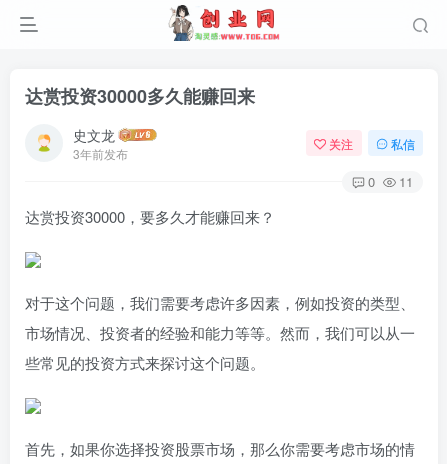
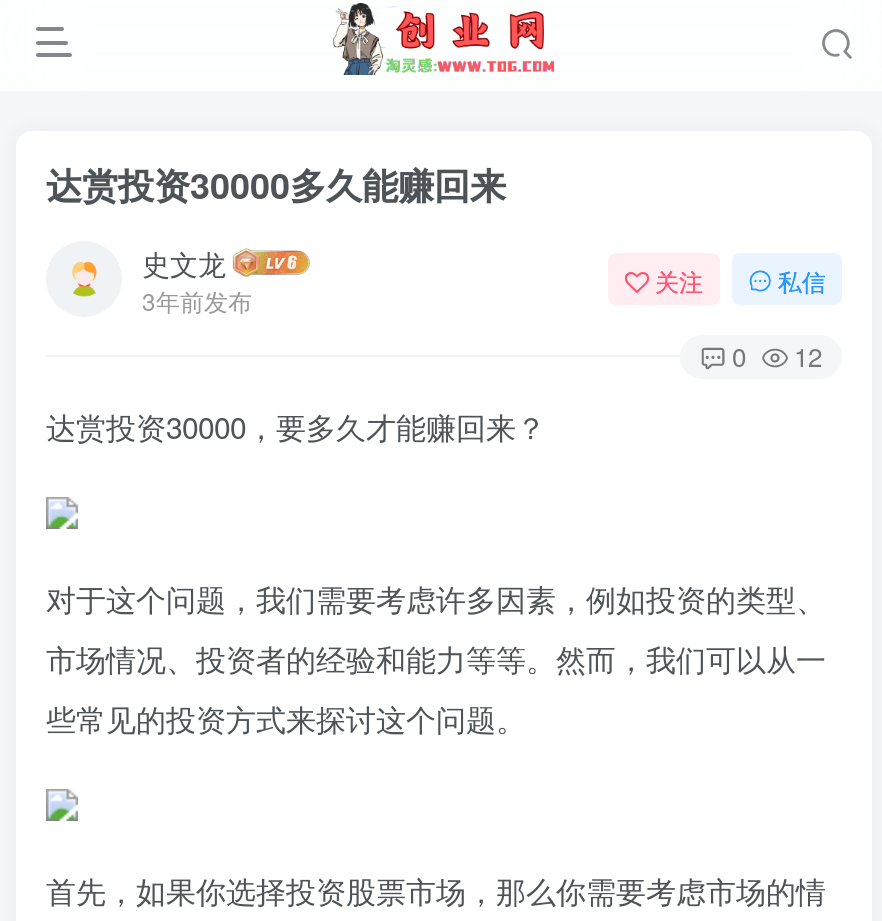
[368,172,413,191] 0 11 -> [732,337,822,375] 0 12

